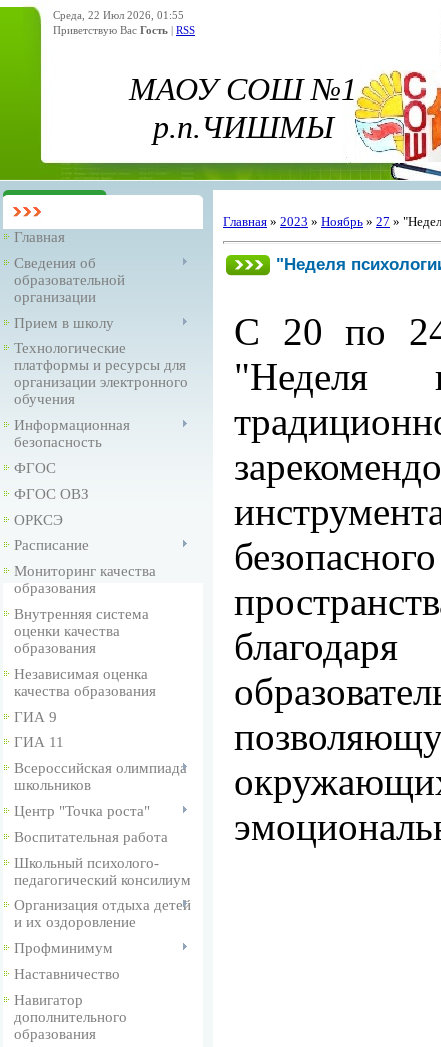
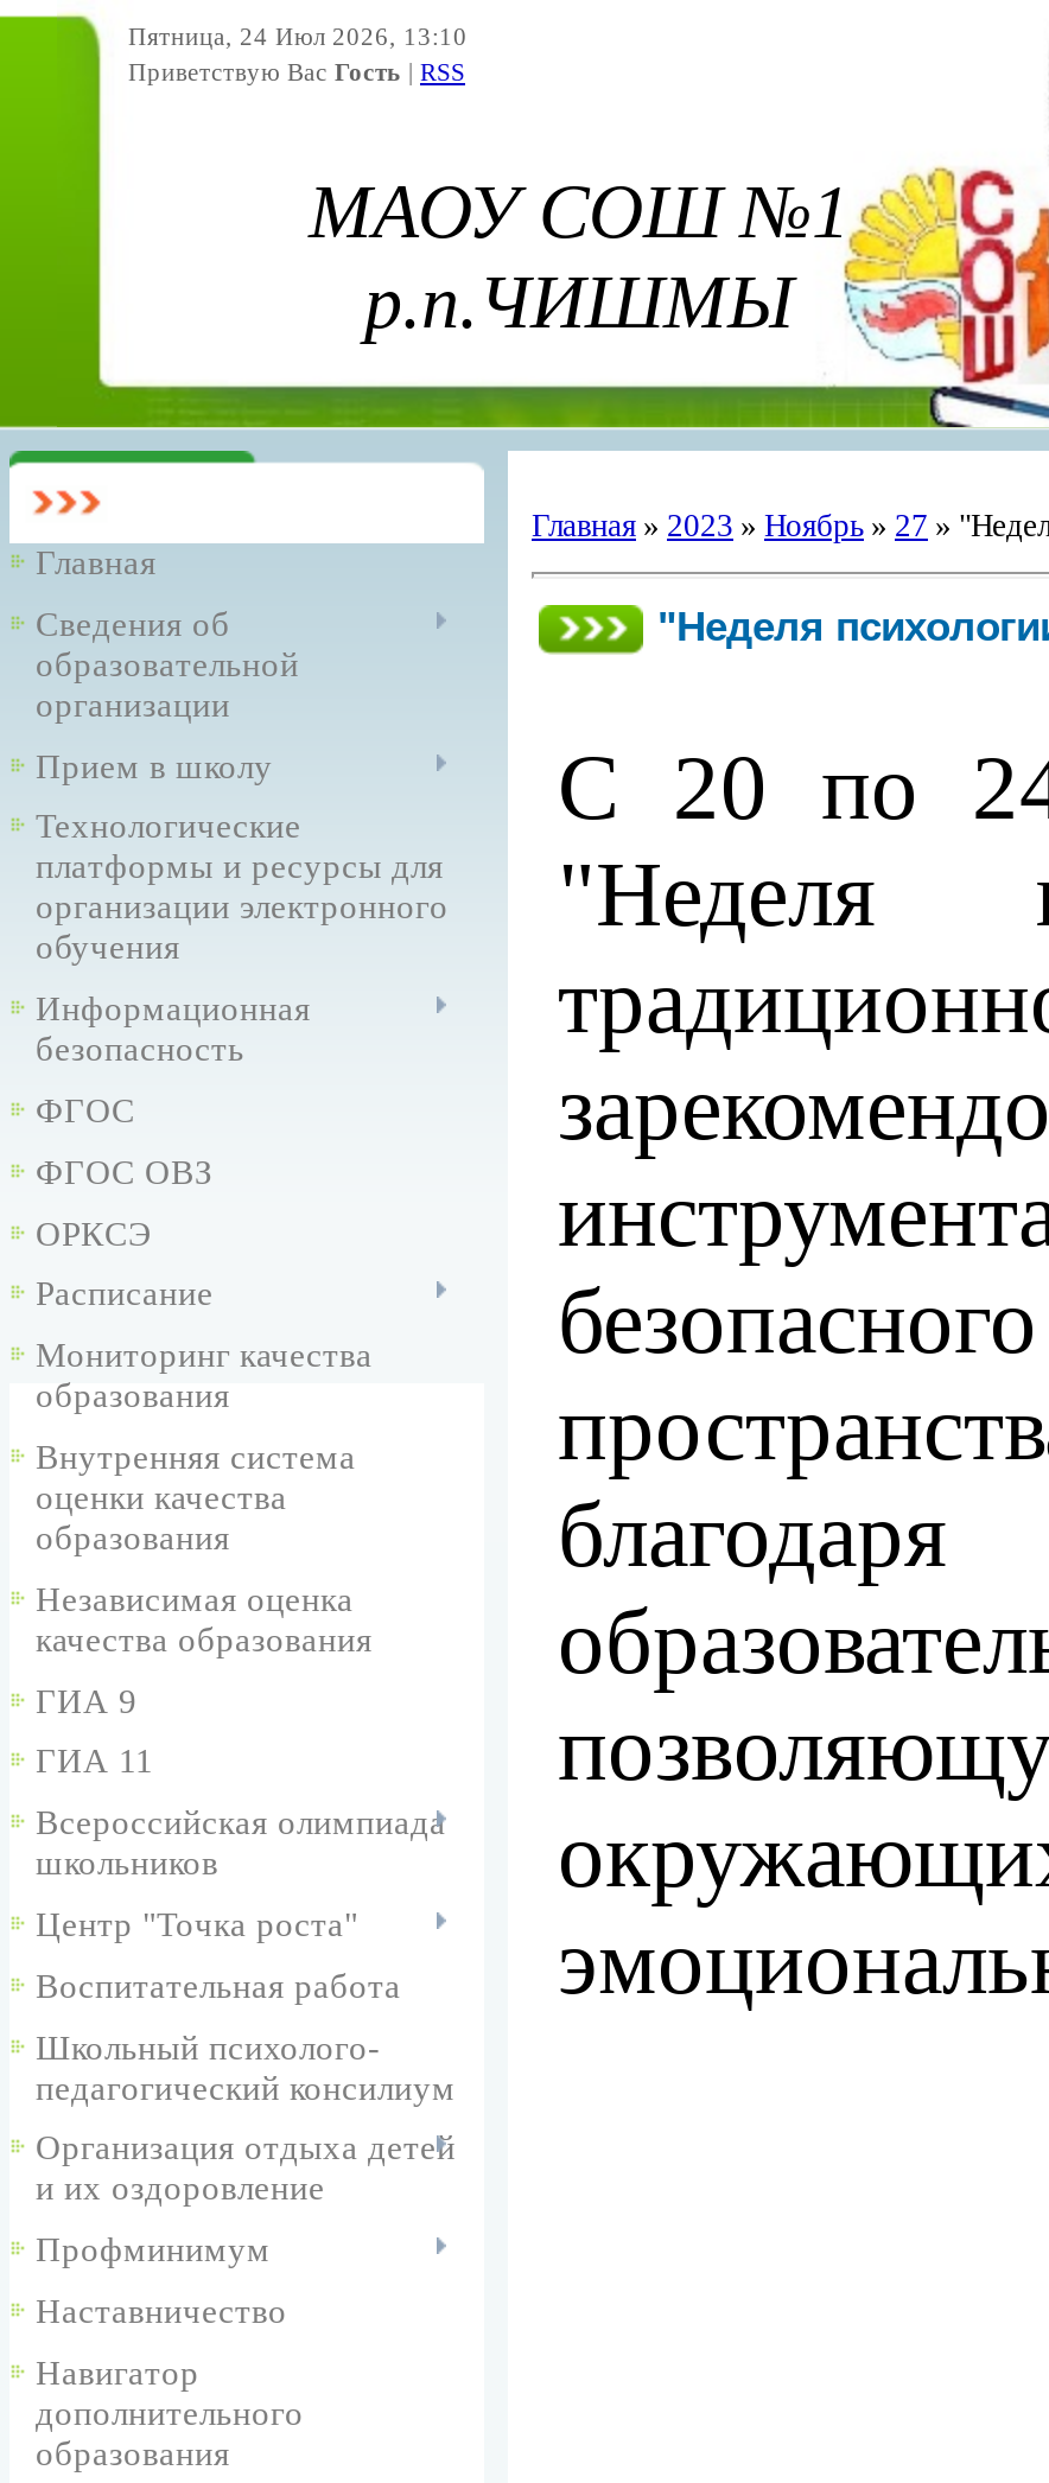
[53,10,184,21] Среда, 22 Июл 2026, 01:55 -> [128,24,468,50] Пятница, 24 Июл 2026, 13:10

